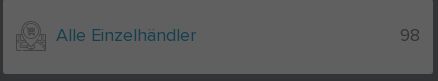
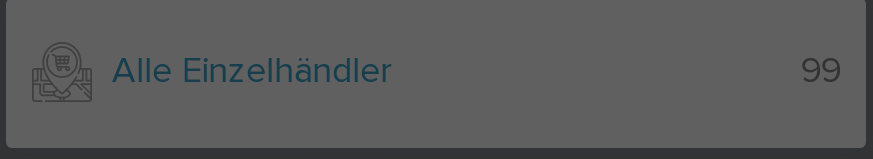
[400,27,420,45] 98 -> [800,53,840,89] 99

